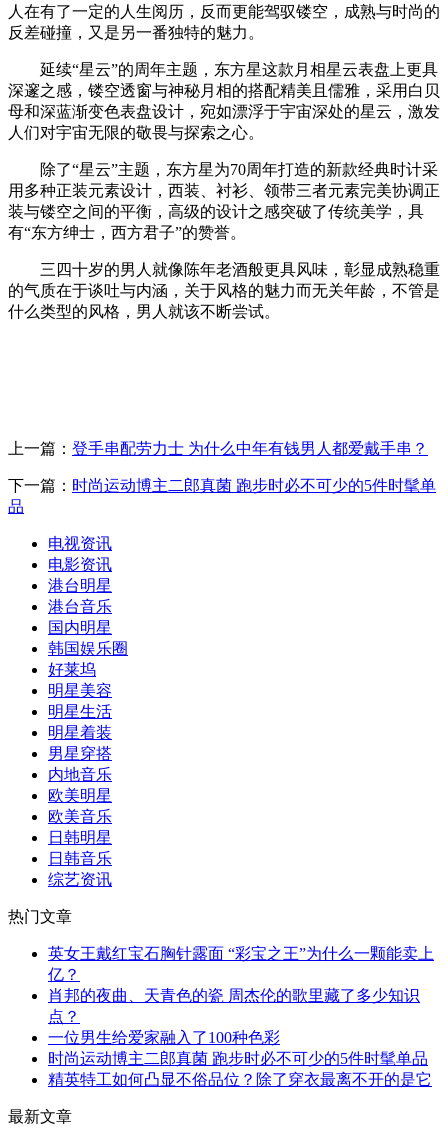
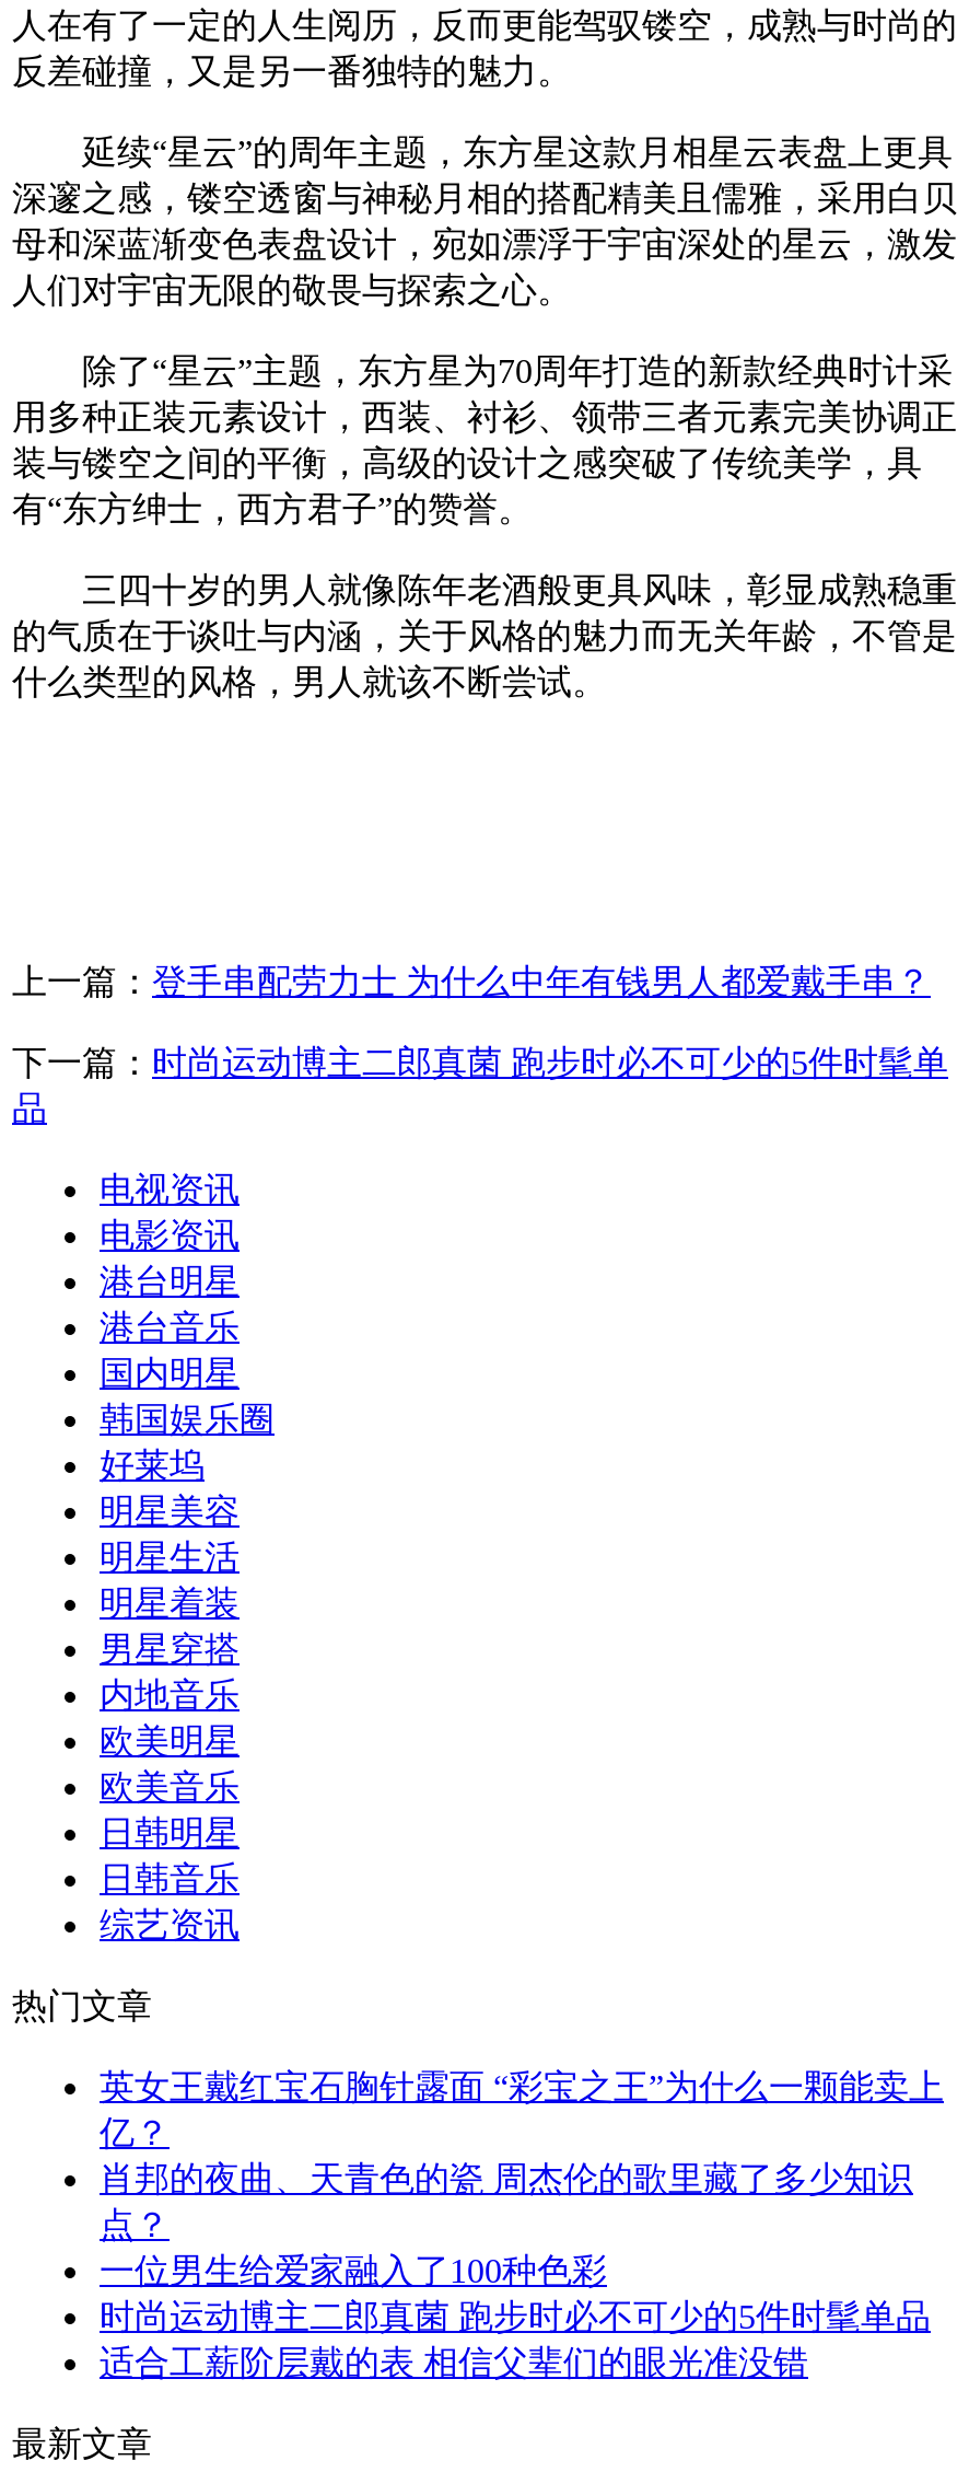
[48,1071,432,1088] 精英特工如何凸显不俗品位？除了穿衣最离不开的是它 -> [100,2344,808,2381] 适合工薪阶层戴的表 相信父辈们的眼光准没错

